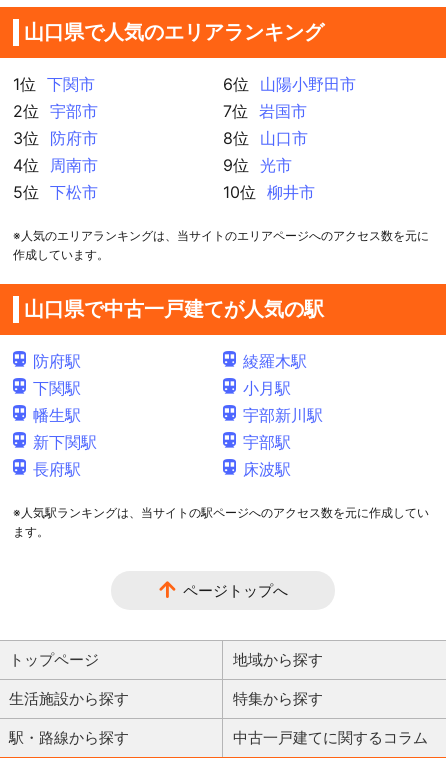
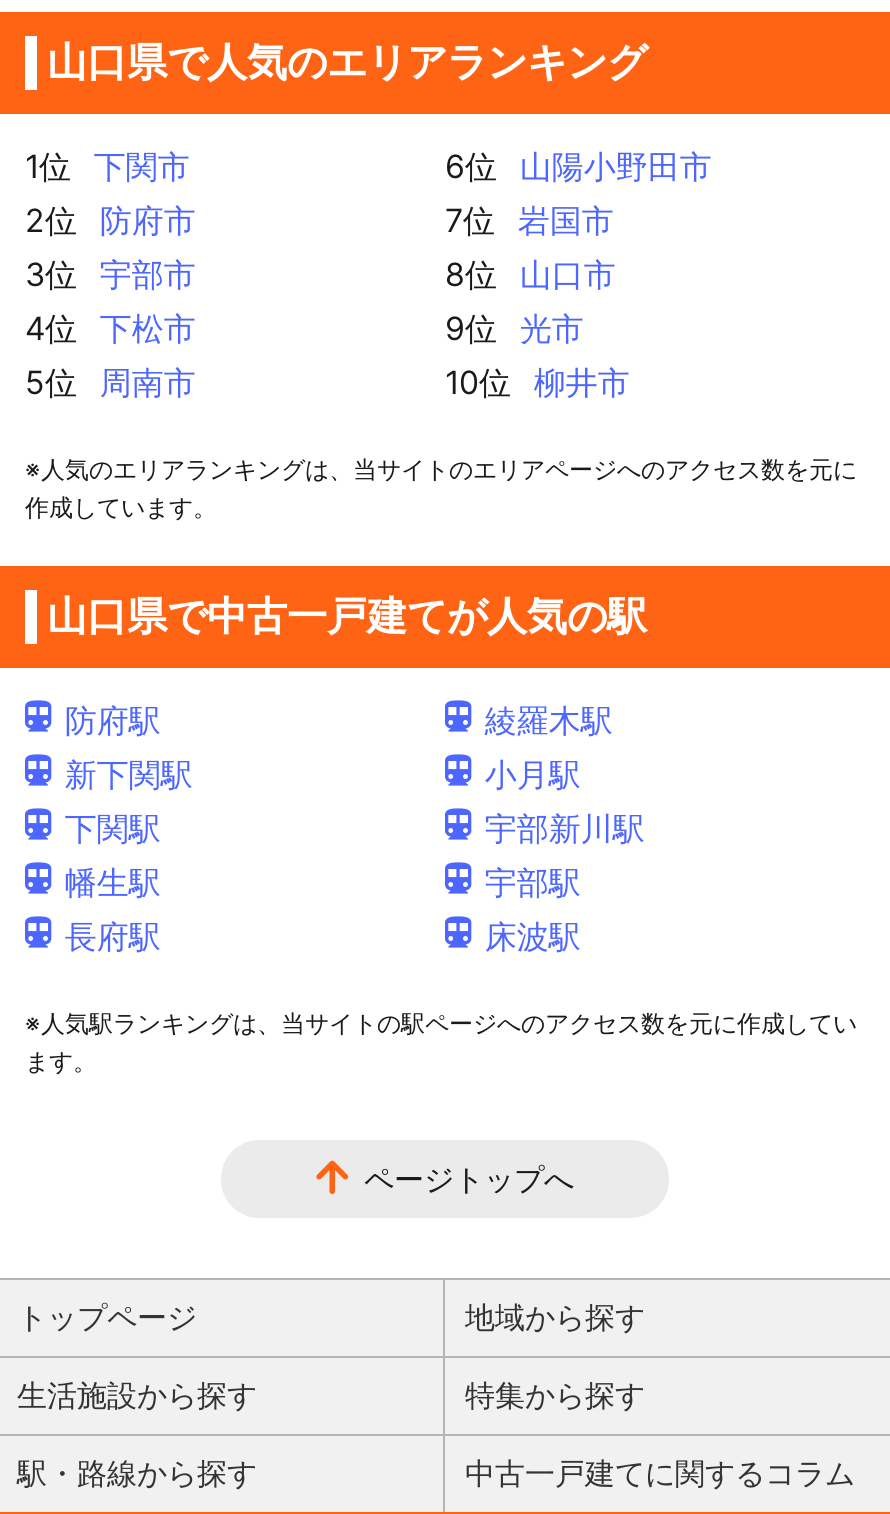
[13,101,98,121] 2位 宇部市 -> [25,200,196,240] 2位 防府市
[13,128,98,148] 3位 防府市 -> [25,254,196,294] 3位 宇部市
[13,155,98,175] 4位 周南市 -> [25,308,196,348] 4位 下松市
[13,182,98,202] 5位 下松市 -> [25,362,196,402] 5位 周南市
moved [33,378,81,425] -> [65,808,161,902]: 下関駅 | 幡生駅
moved [33,432,97,452] -> [65,754,193,794]: 新下関駅

